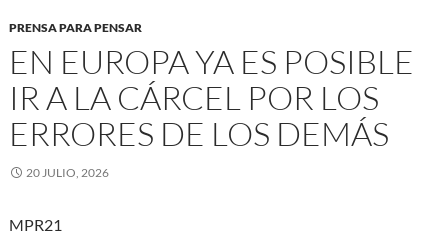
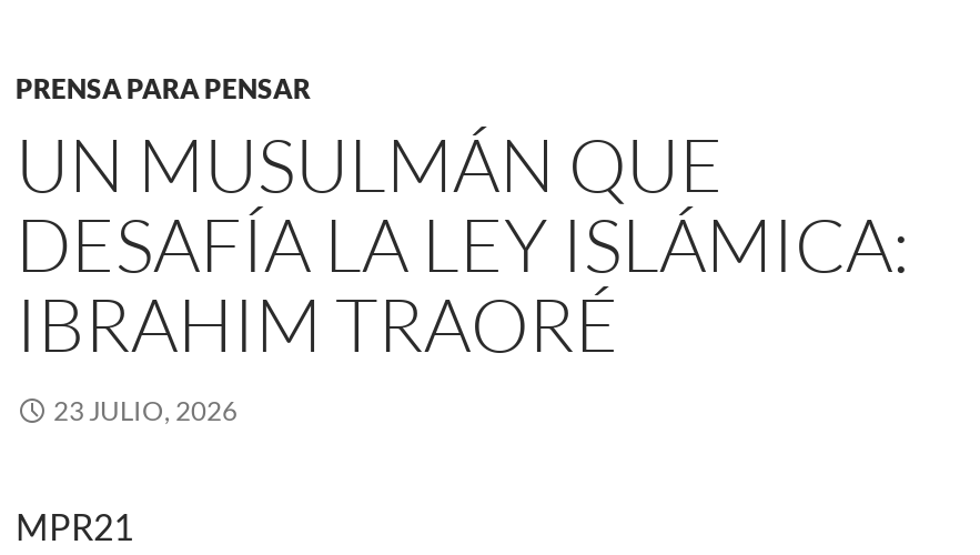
[9,41,414,180] EN EUROPA YA ES POSIBLE | IR A LA CÁRCEL POR LOS | ERRORES DE LOS DEMÁS | 20 JULIO, 2026 -> [16,118,910,427] UN MUSULMÁN QUE | DESAFÍA LA LEY ISLÁMICA: | IBRAHIM TRAORÉ | 23 JULIO, 2026

